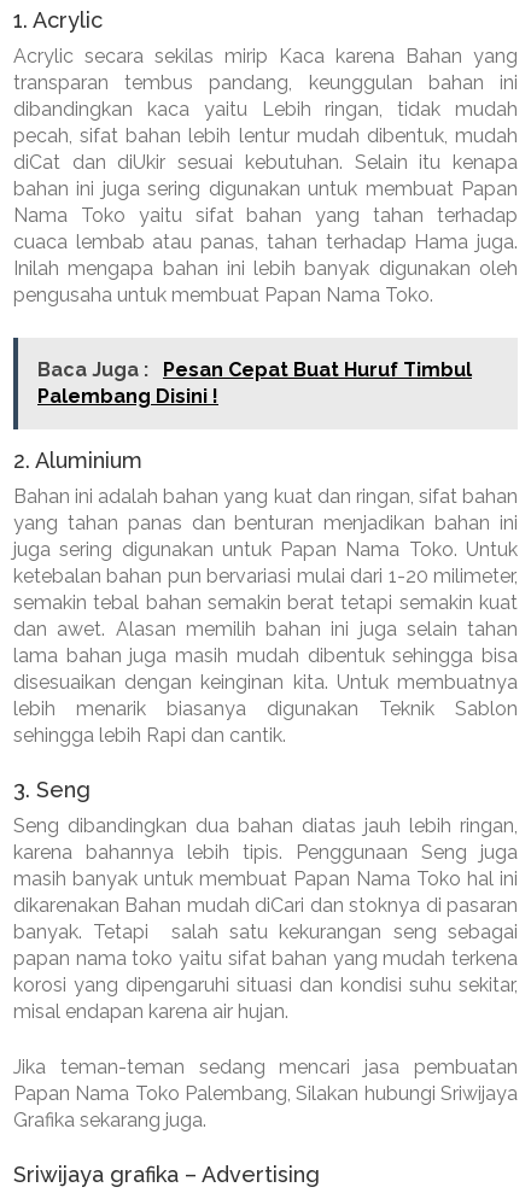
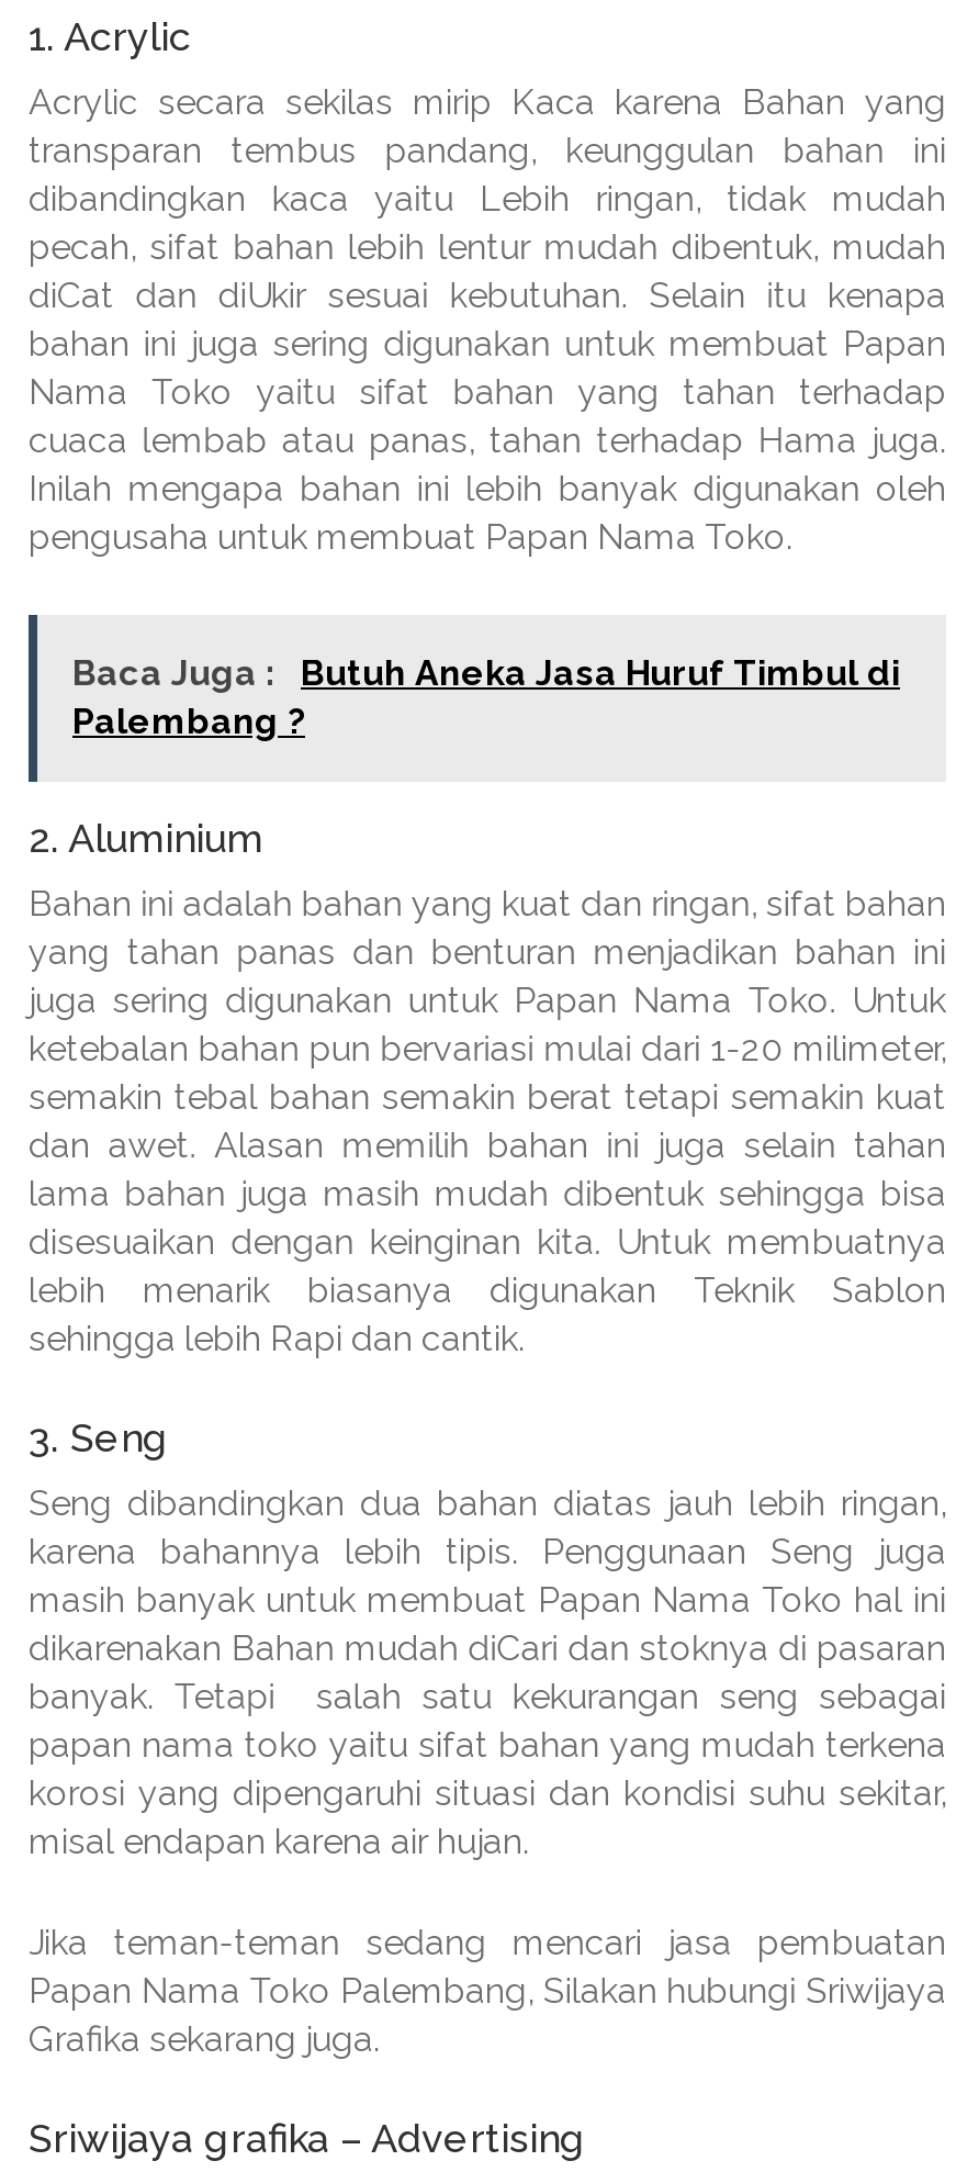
[37,358,472,407] Baca Juga : Pesan Cepat Buat Huruf Timbul | Palembang Disini ! -> [72,652,900,742] Baca Juga : Butuh Aneka Jasa Huruf Timbul di | Palembang ?

